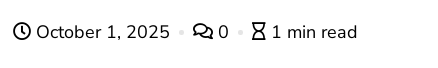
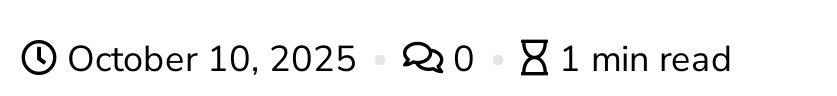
[31,20,358,44] October 1, 2025 0 1 min read -> [57,35,733,83] October 10, 2025 0 1 min read

